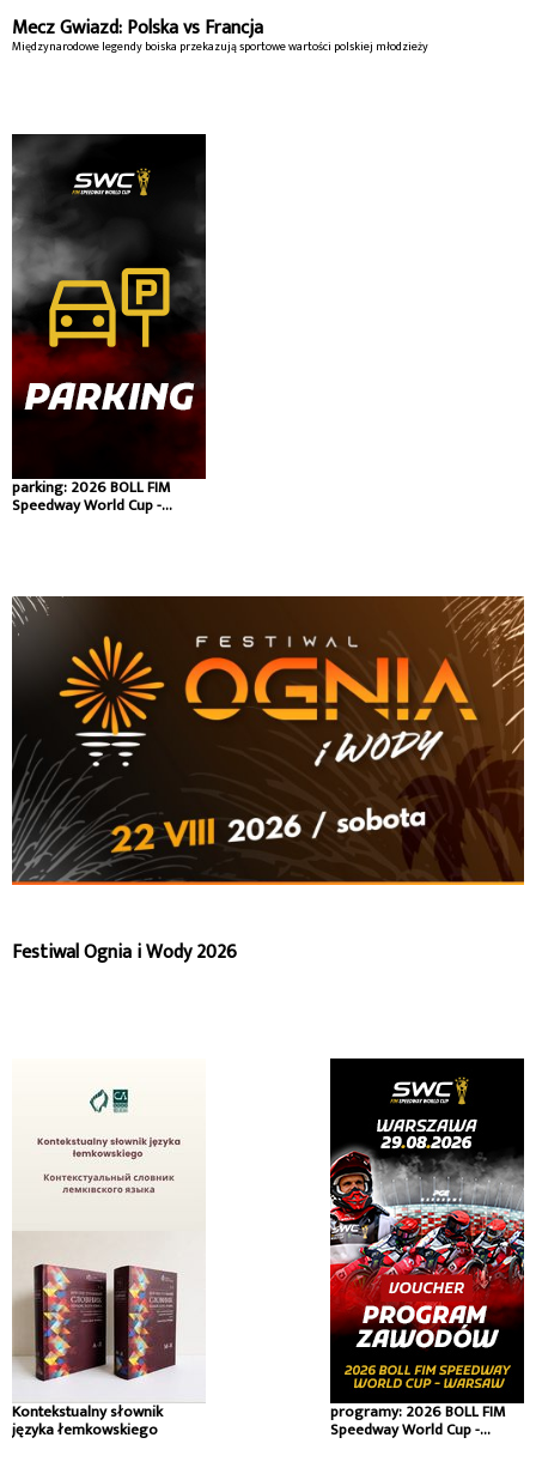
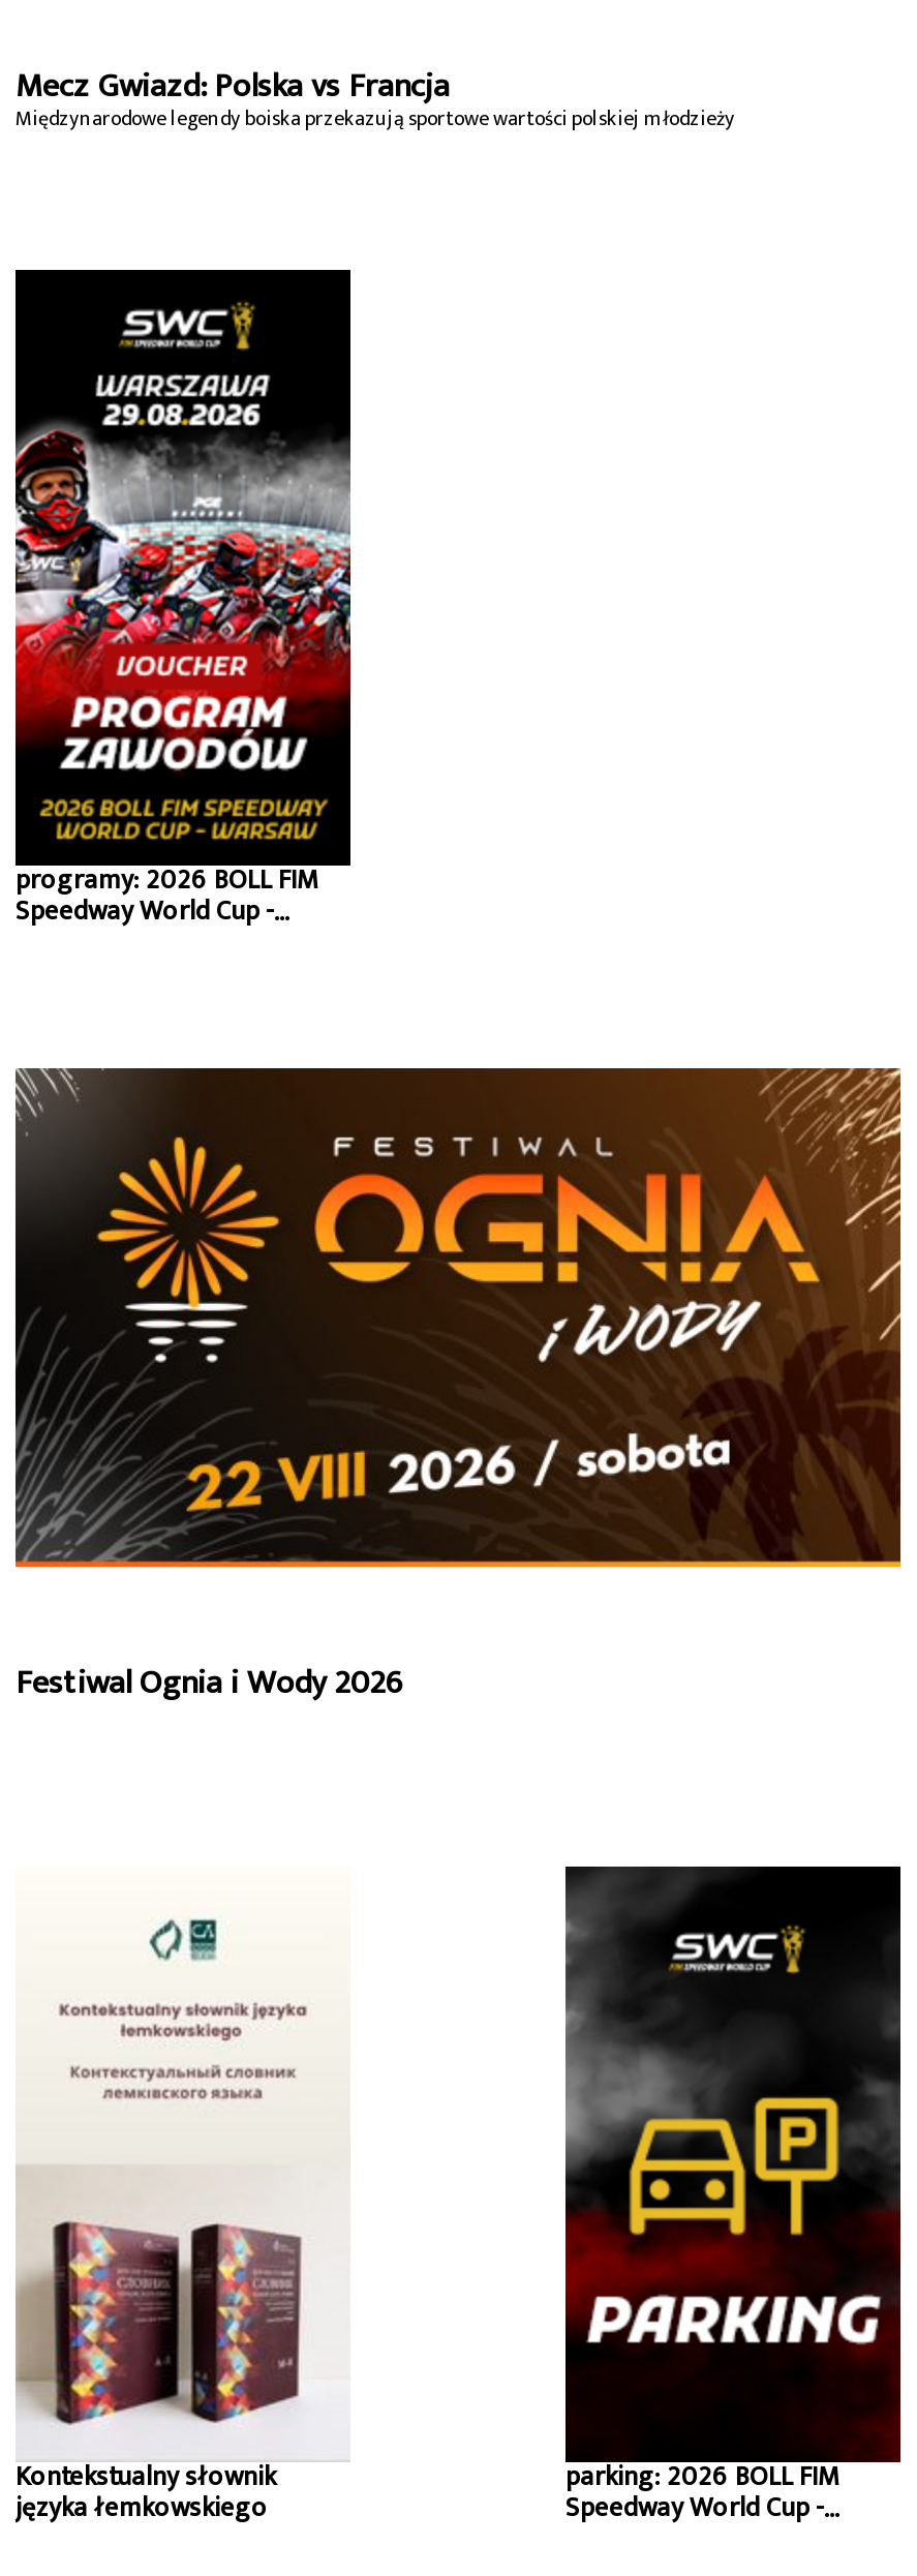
moved [11,135,206,501] -> [563,1869,903,2501]: [image] | parking: 2026 BOLL FIM
moved [329,1060,525,1426] -> [13,272,353,904]: [image] | programy: 2026 BOLL FIM

